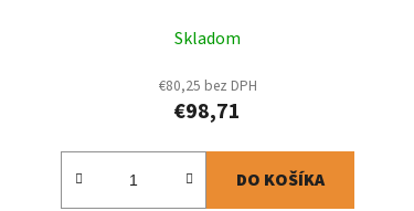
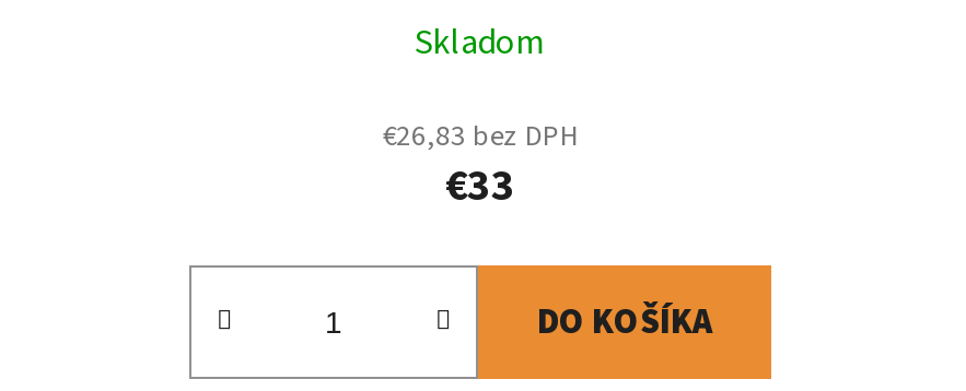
[158,75,257,96] €80,25 bez DPH -> [383,115,578,156] €26,83 bez DPH
[174,96,241,127] €98,71 -> [445,156,515,218] €33

